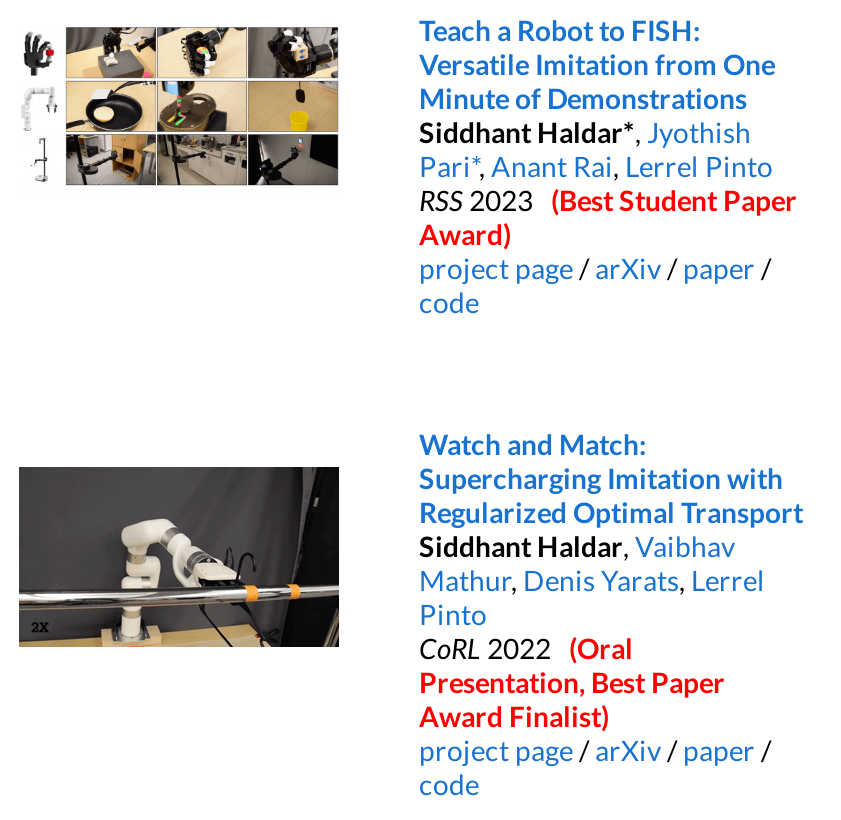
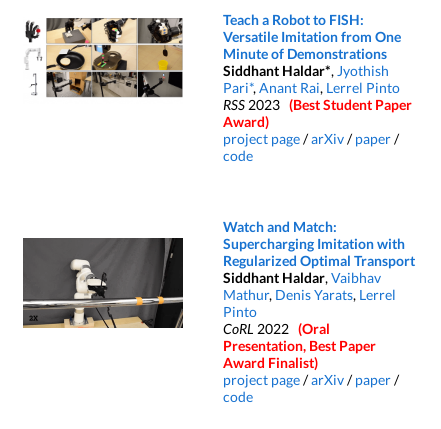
[99,509,263,647] [image] -> [65,255,146,328] [image]

